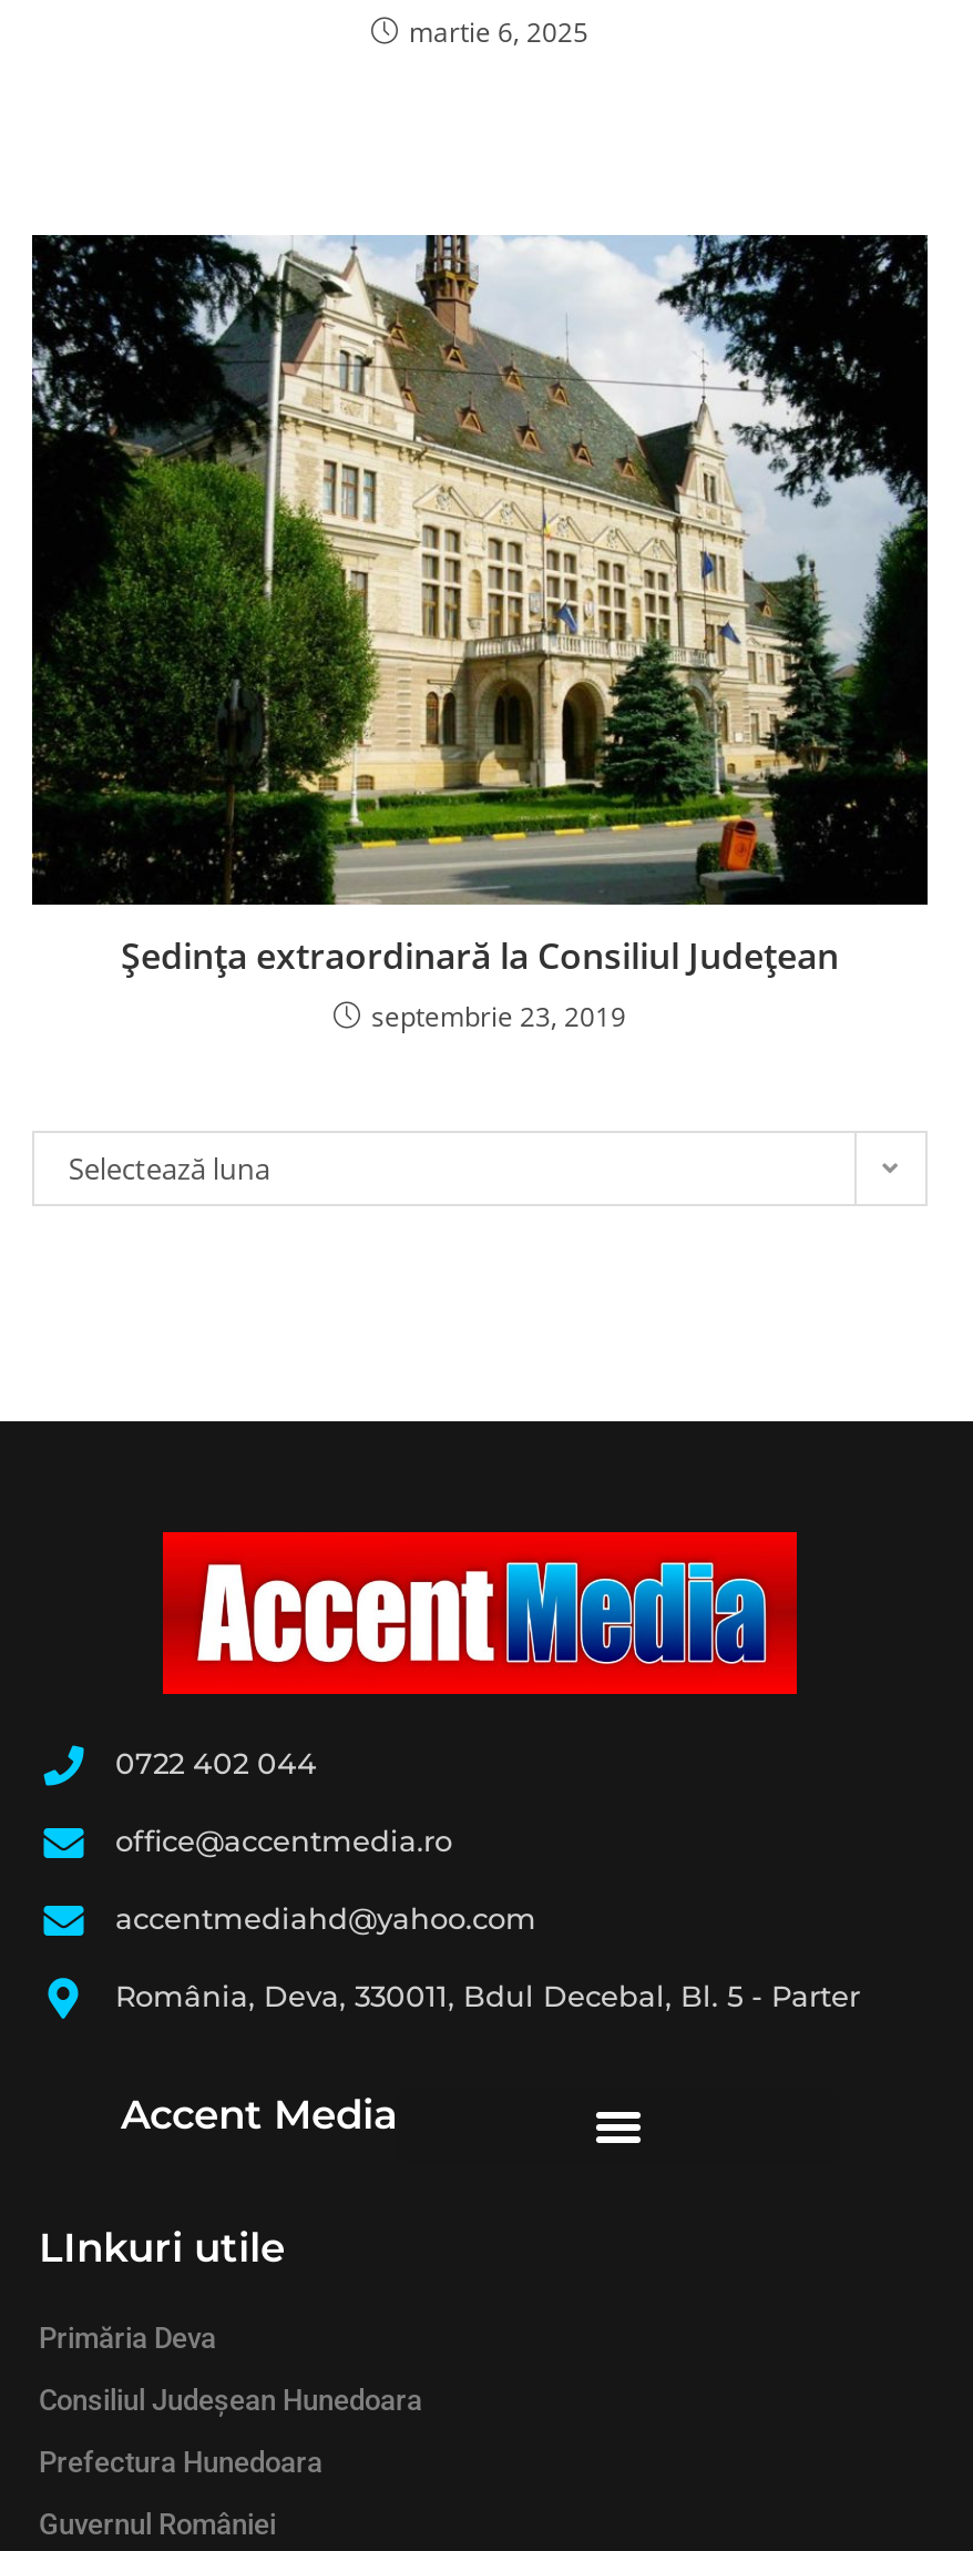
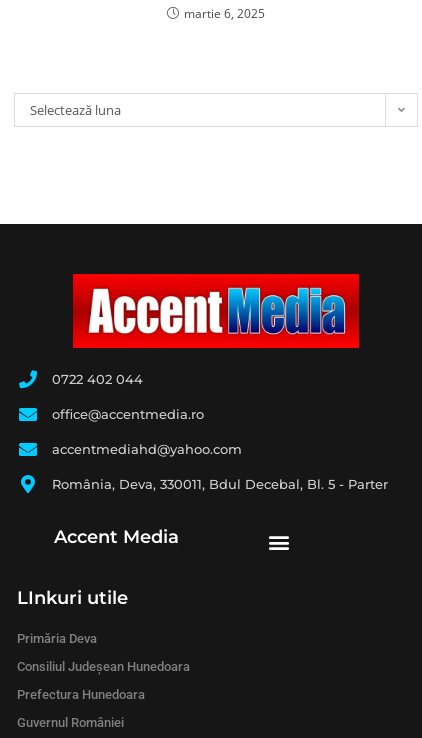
[30,233,930,1035] [image] | Şedința extraordinară la Consiliul Judeţean | septembrie 23, 2019 -> none

